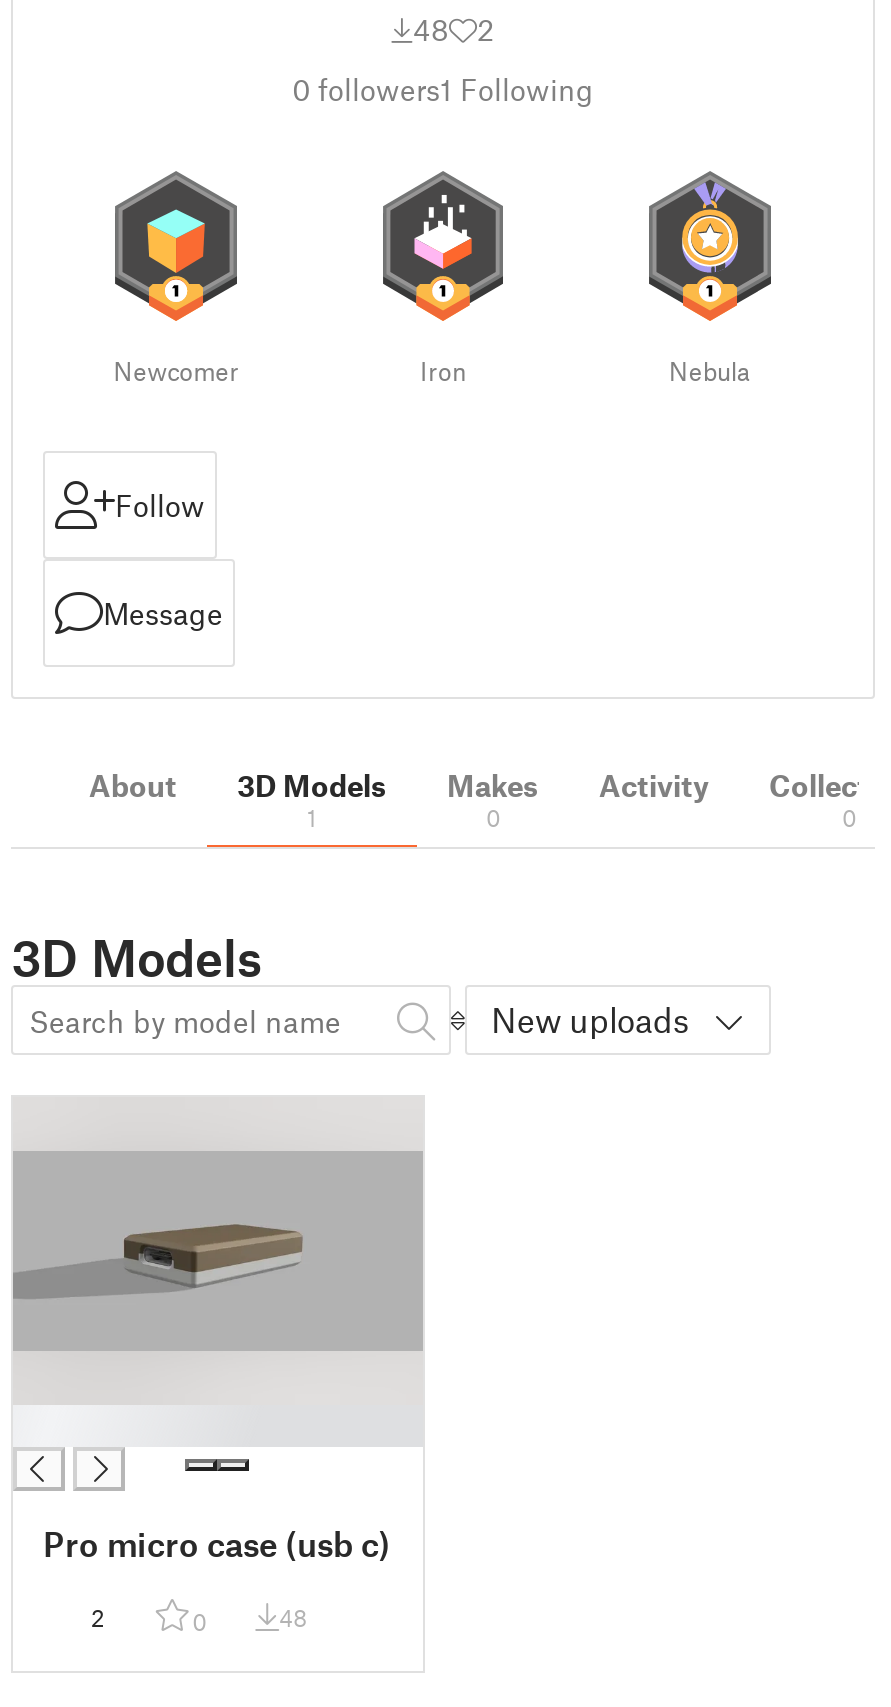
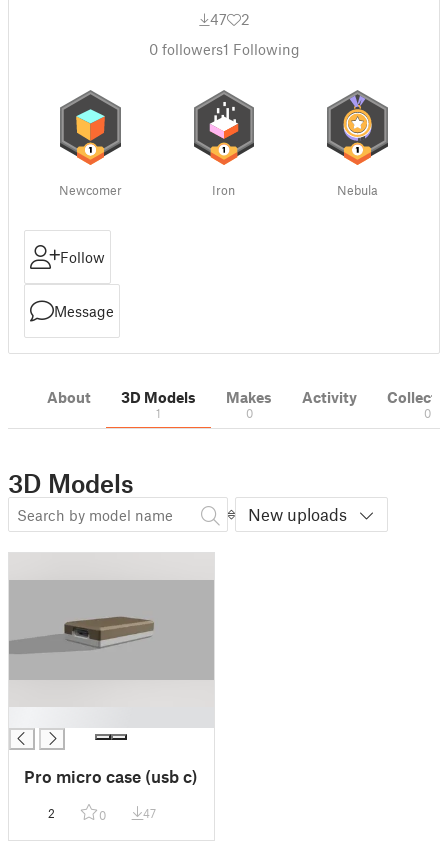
[413,11,495,47] 48 2 -> [209,10,249,28] 47 2
[279,1603,307,1631] 48 -> [143,806,156,820] 47

